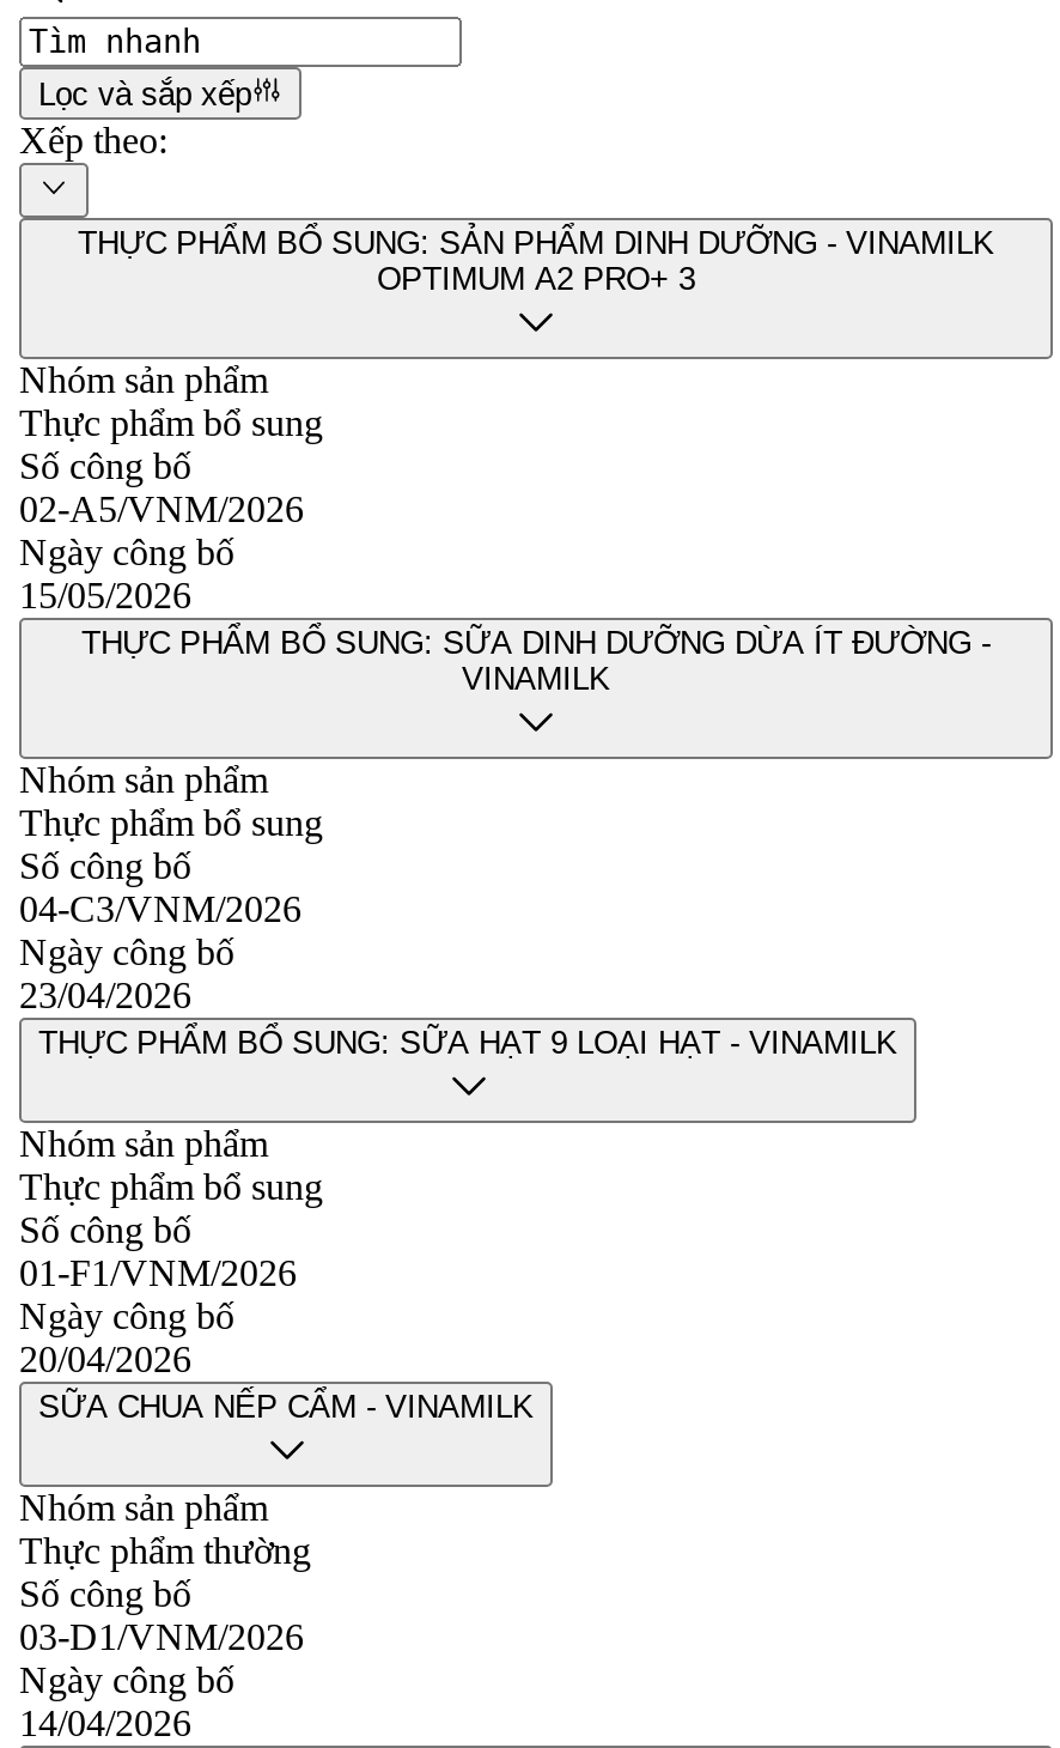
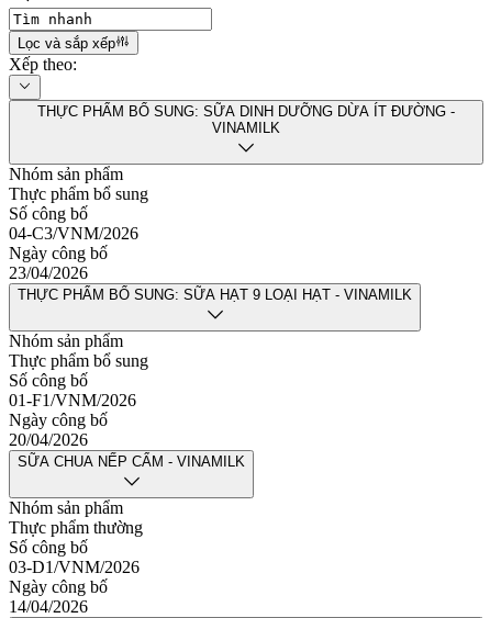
[19,224,994,614] THỰC PHẨM BỔ SUNG: SẢN PHẨM DINH DƯỠNG - VINAMILK | OPTIMUM A2 PRO+ 3 | Nhóm sản phẩm | Thực phẩm bổ sung | Số công bố | 02-A5/VNM/2026 | Ngày công bố | 15/05/2026 -> none

